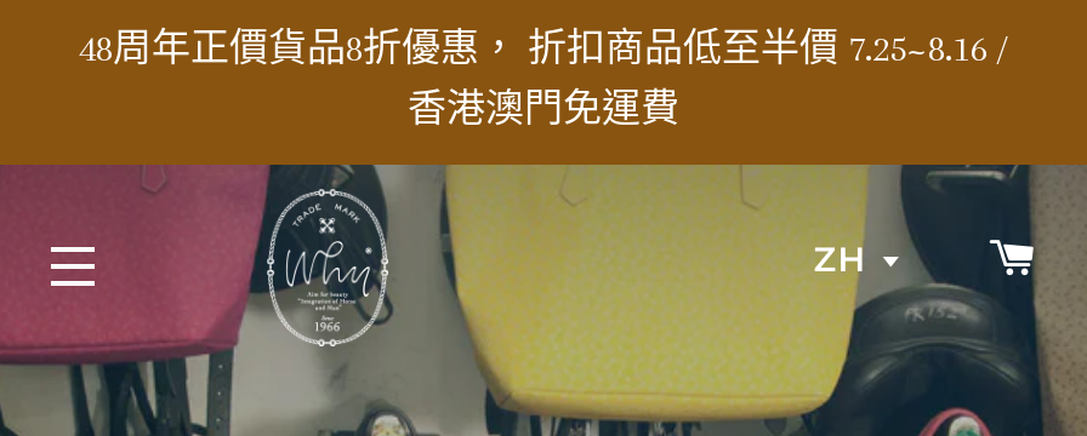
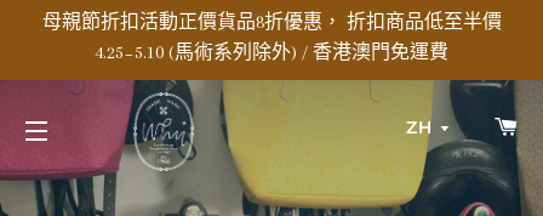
[79,27,1008,131] 48周年正價貨品8折優惠， 折扣商品低至半價 7.25~8.16 / | 香港澳門免運費 -> [42,11,501,63] 母親節折扣活動正價貨品8折優惠， 折扣商品低至半價 | 4.25~5.10 (馬術系列除外) / 香港澳門免運費

